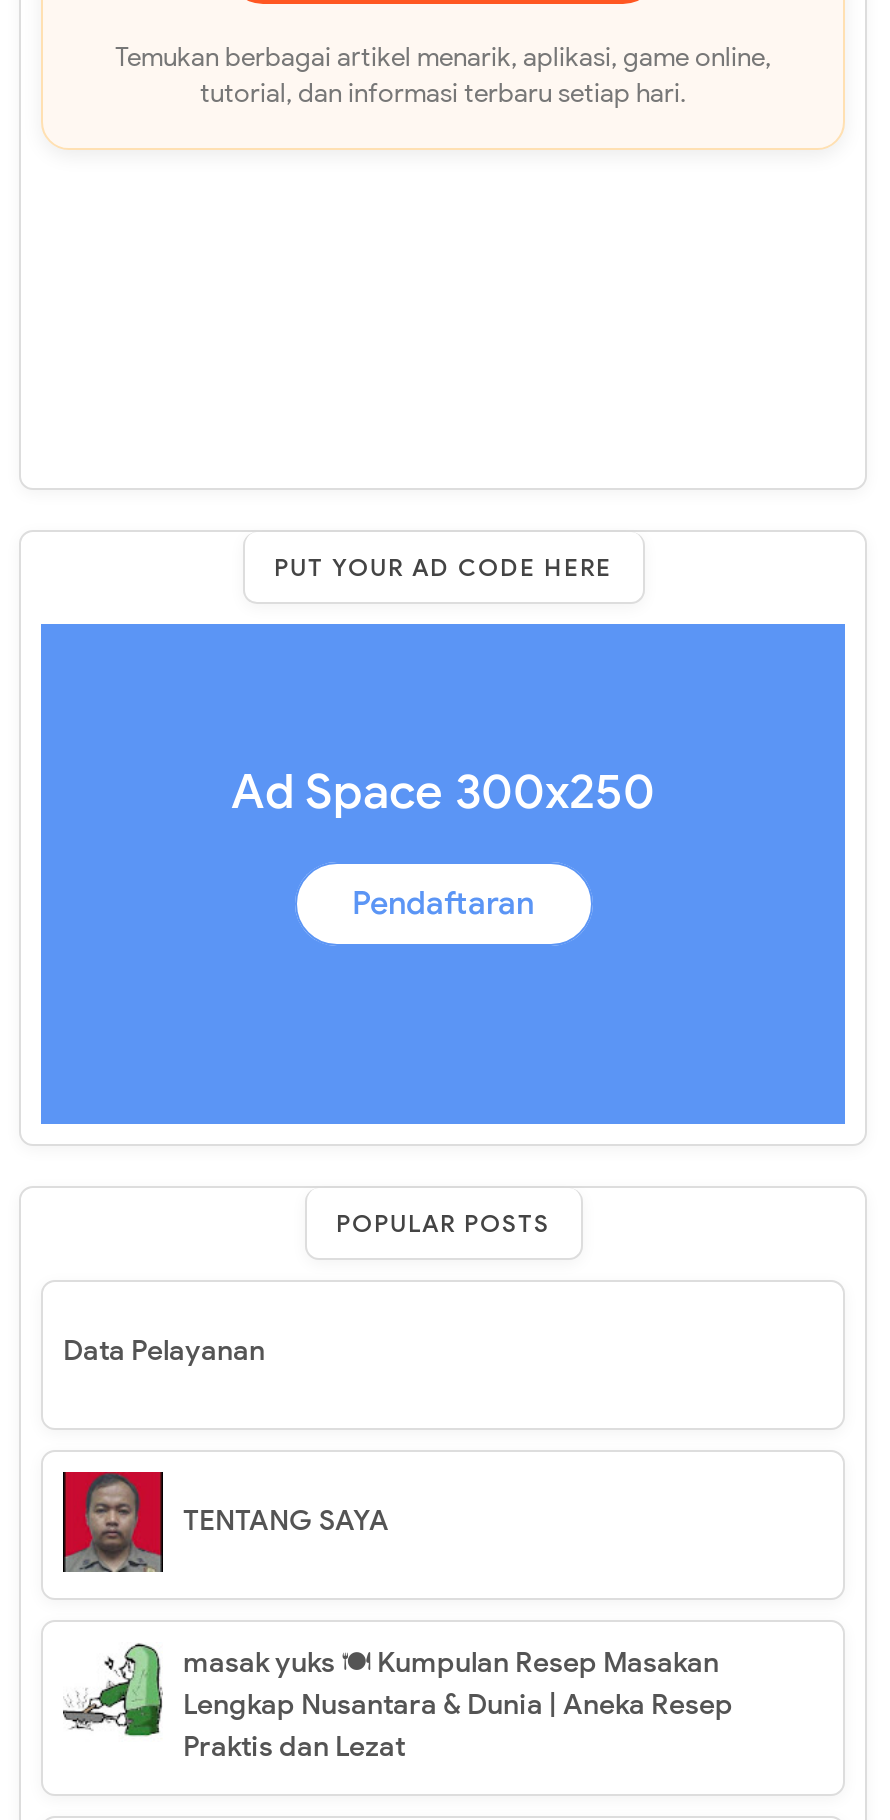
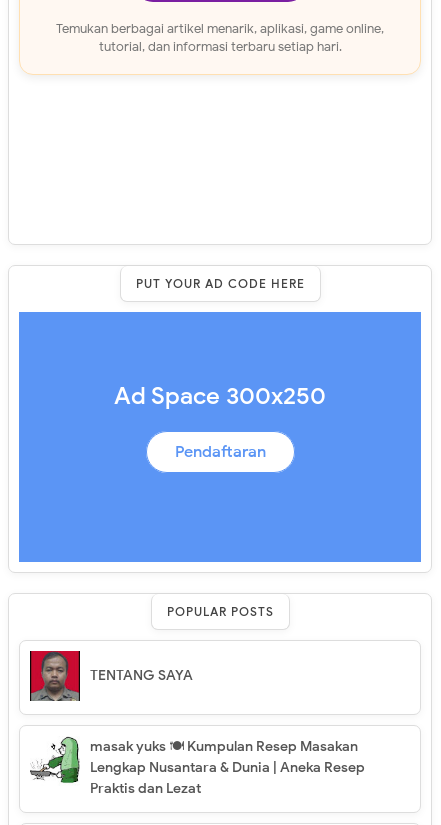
[63,1334,265,1368] Data Pelayanan -> none

